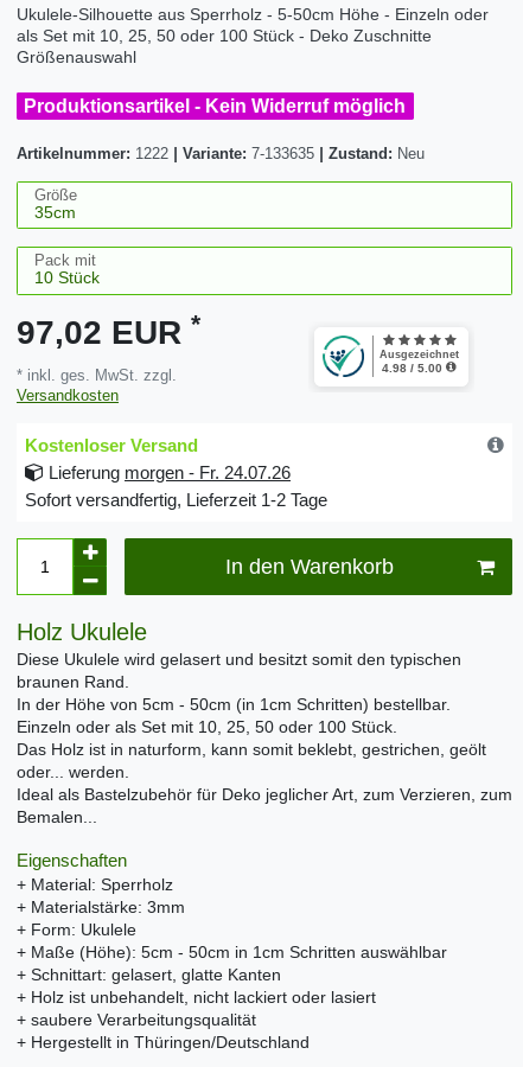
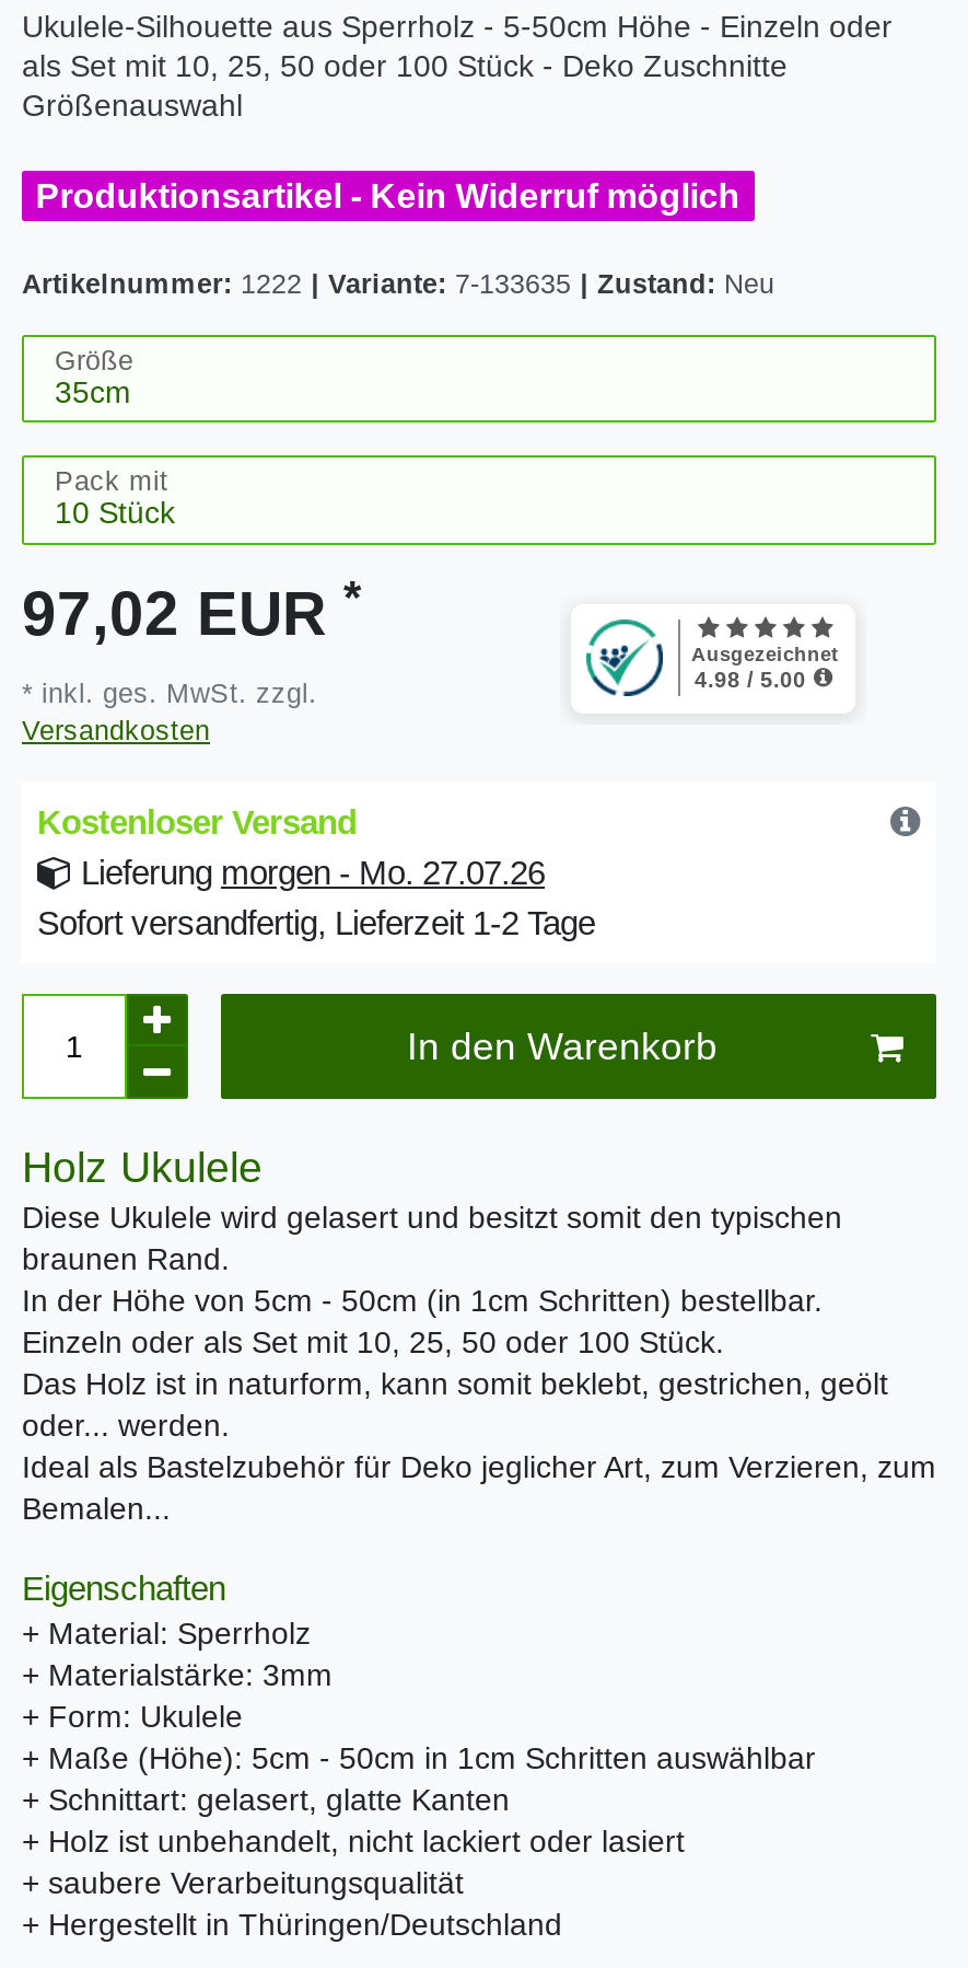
[44,462,291,483] Lieferung morgen - Fr. 24.07.26 -> [72,854,545,891] Lieferung morgen - Mo. 27.07.26

